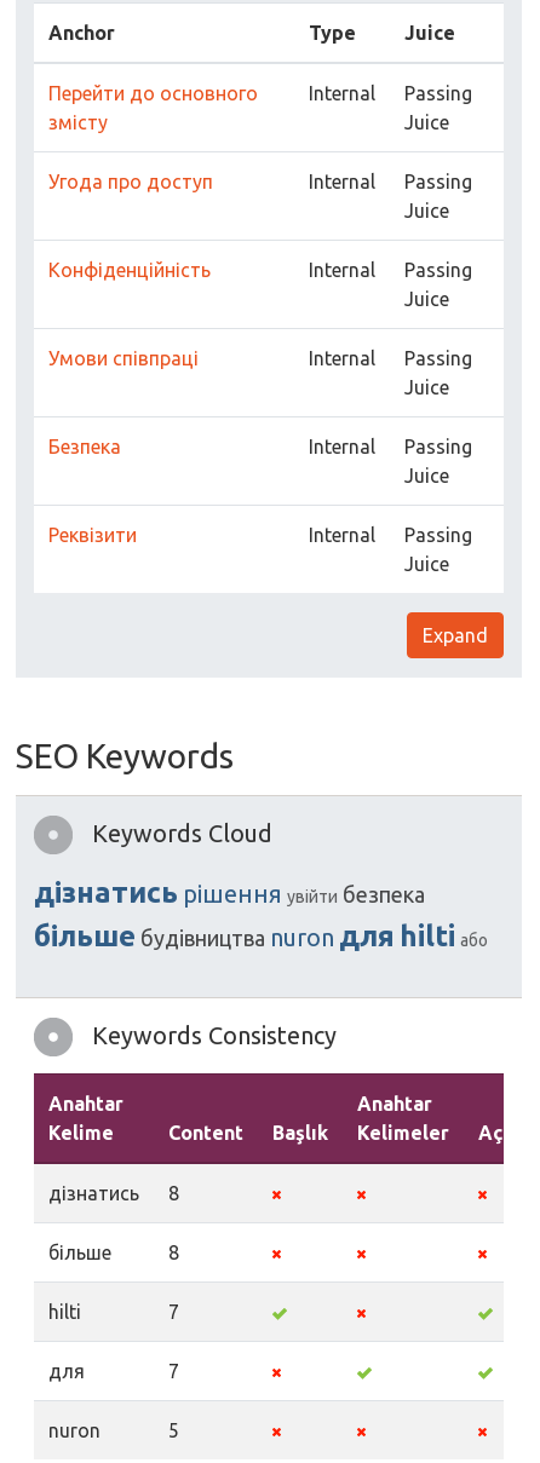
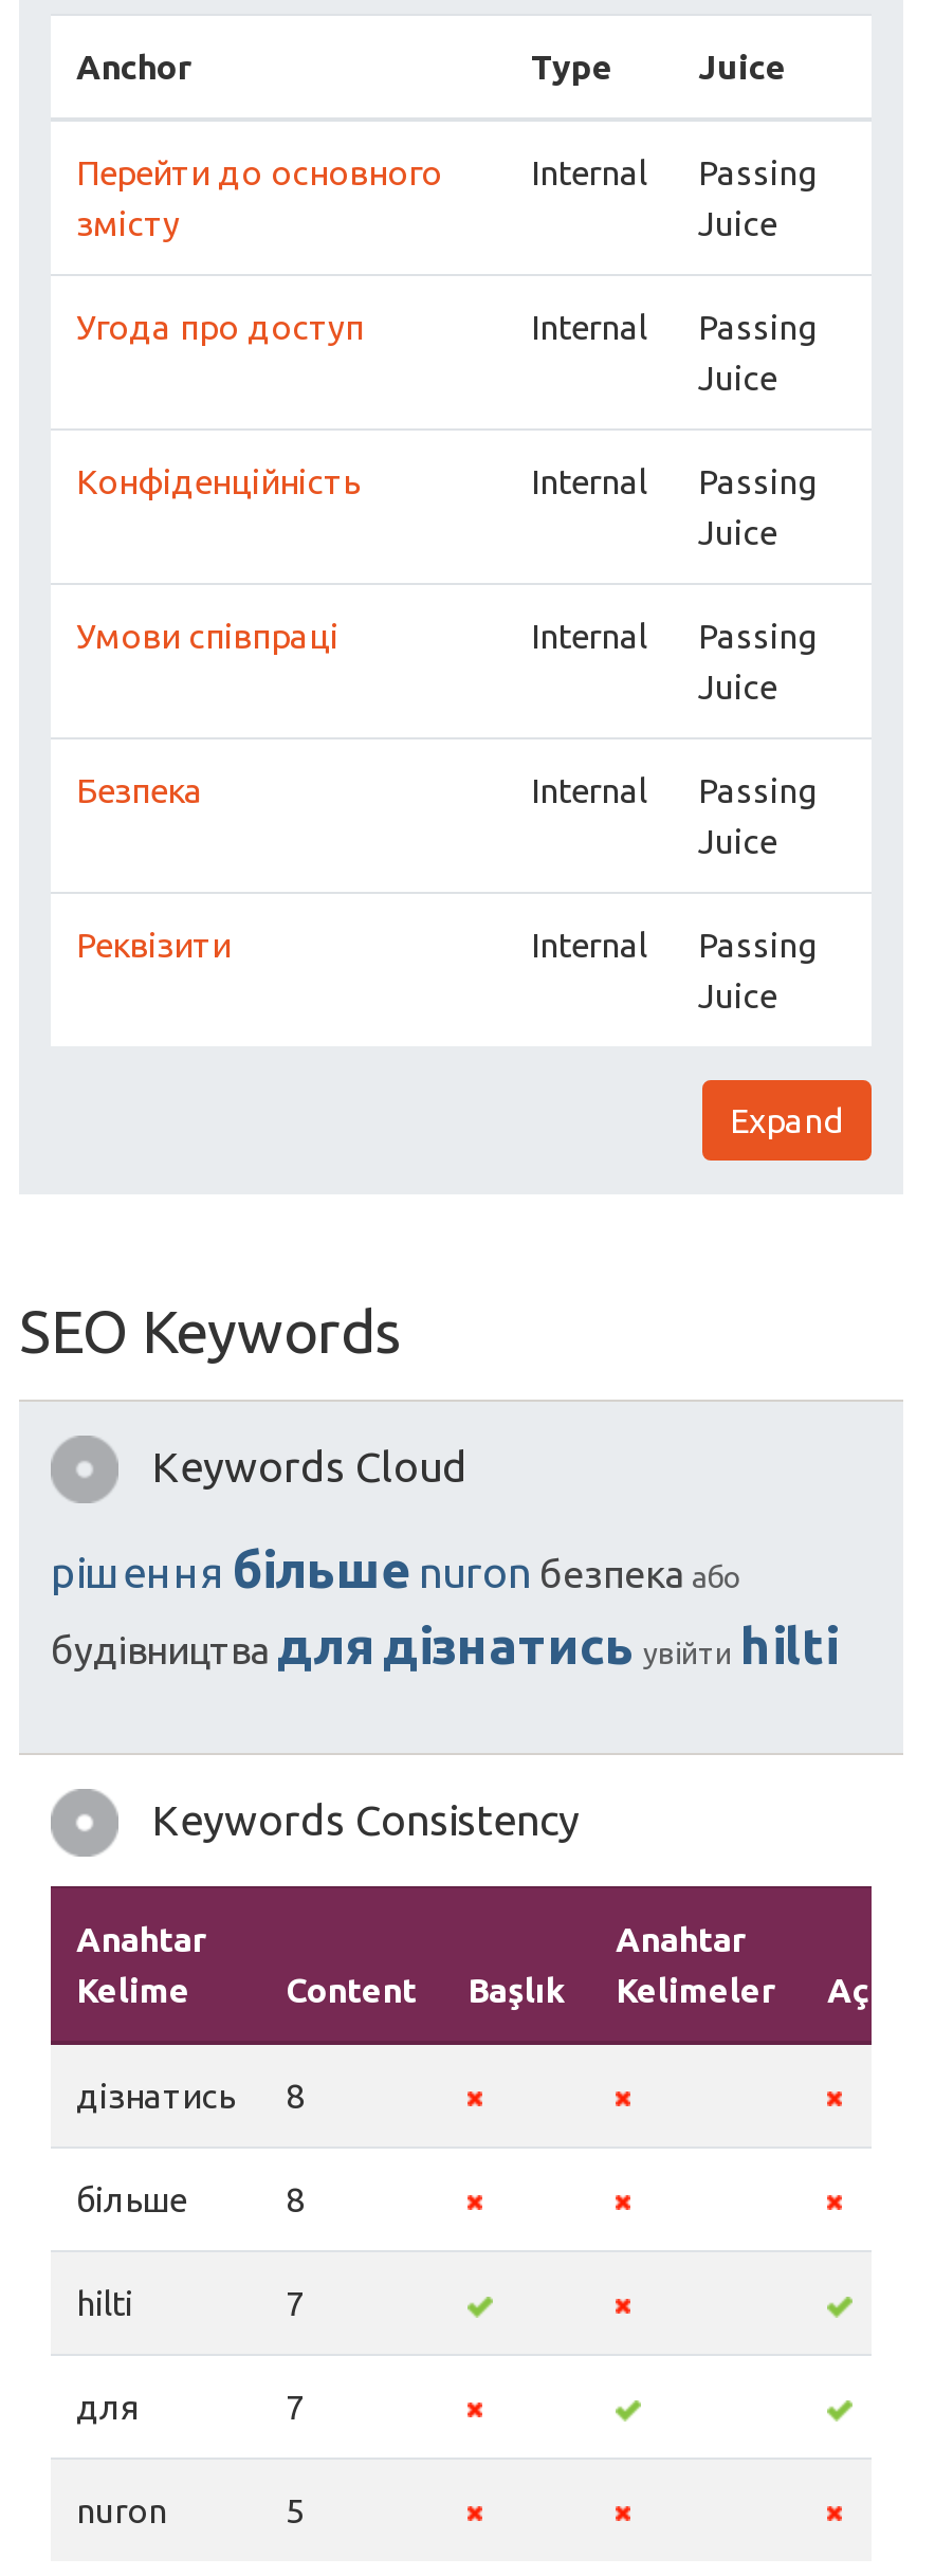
[34,876,488,952] дізнатись рішення увійти безпека | більше будівництва nuron для hilti або -> [51,1541,838,1675] рішення більше nuron безпека або | будівництва для дізнатись увійти hilti

